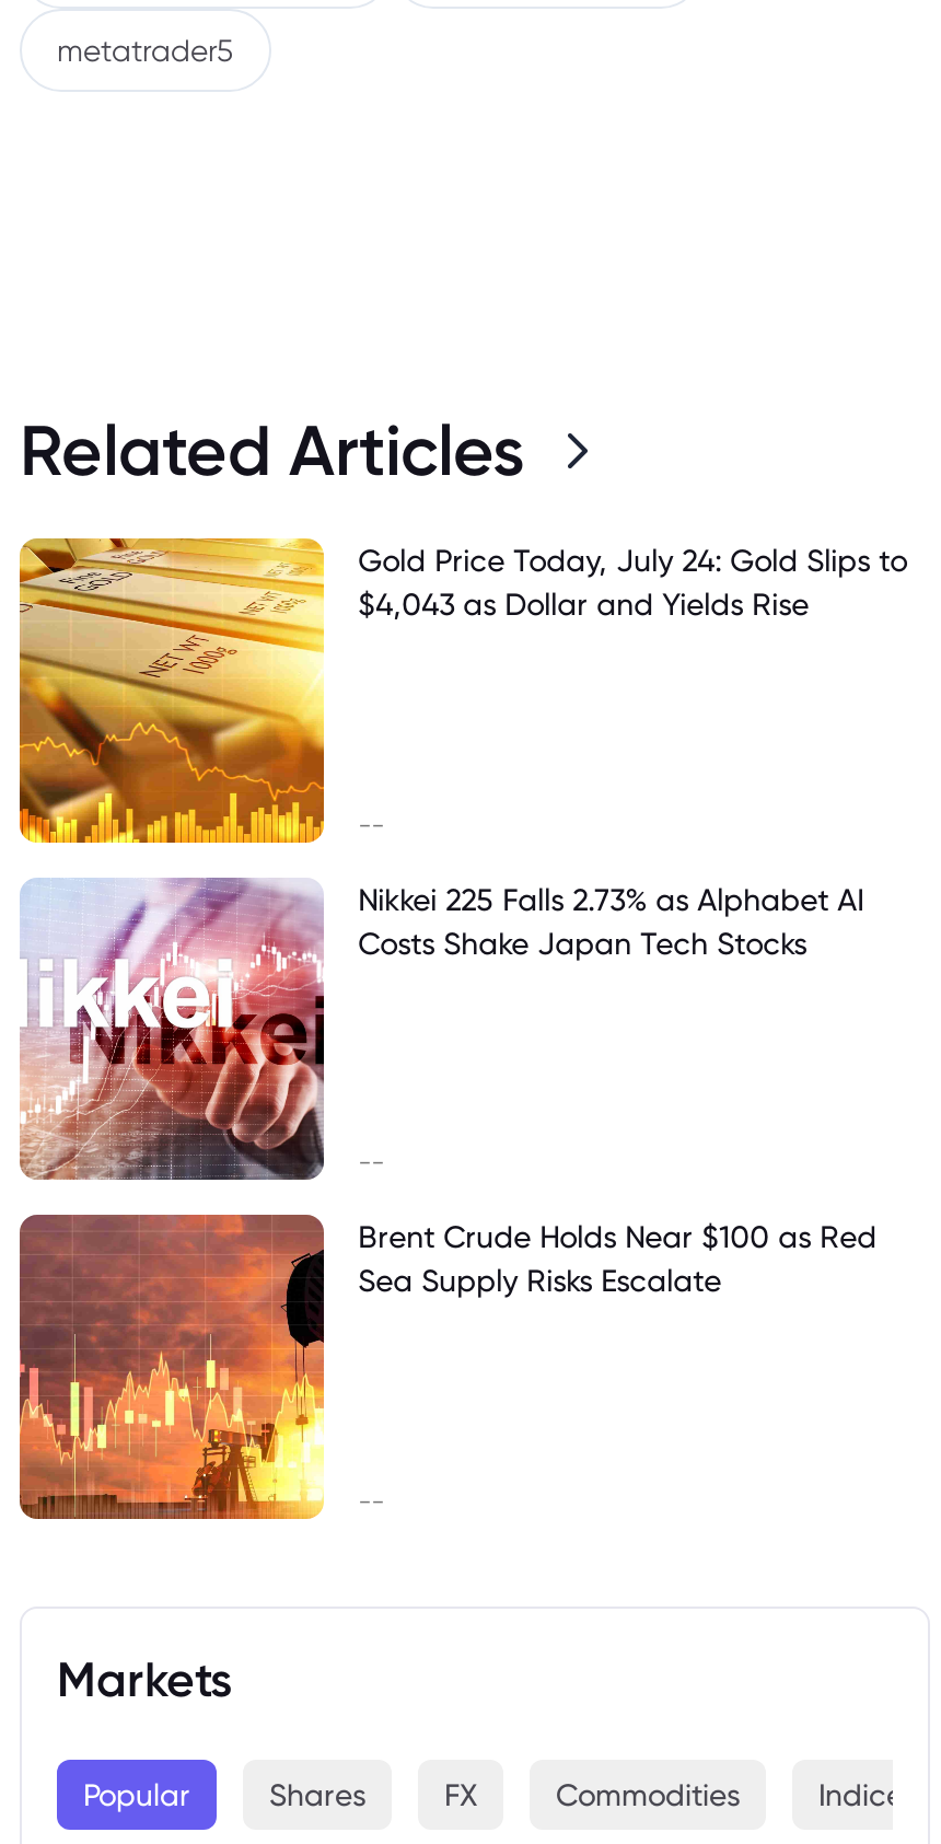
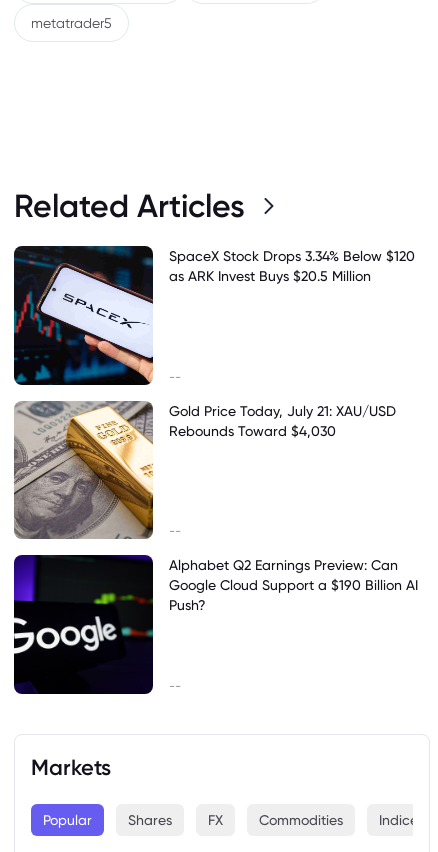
[18,536,908,845] [image] | Gold Price Today, July 24: Gold Slips to | $4,043 as Dollar and Yields Rise -> [13,245,415,386] [image] | SpaceX Stock Drops 3.34% Below $120 | as ARK Invest Buys $20.5 Million
[20,878,864,1182] [image] | Nikkei 225 Falls 2.73% as Alphabet AI | Costs Shake Japan Tech Stocks -> [13,400,396,540] [image] | Gold Price Today, July 21: XAU/USD | Rebounds Toward $4,030
[18,1213,877,1521] [image] | Brent Crude Holds Near $100 as Red | Sea Supply Risks Escalate -> [13,554,418,695] [image] | Alphabet Q2 Earnings Preview: Can | Google Cloud Support a $190 Billion AI | Push?

